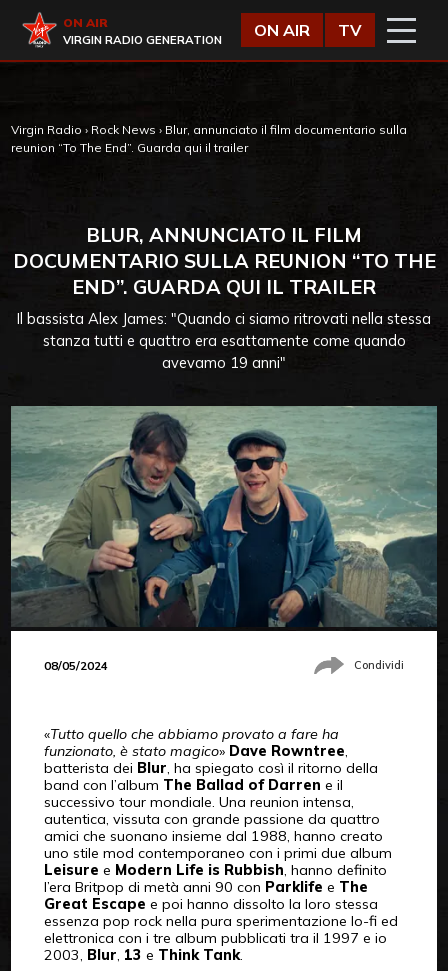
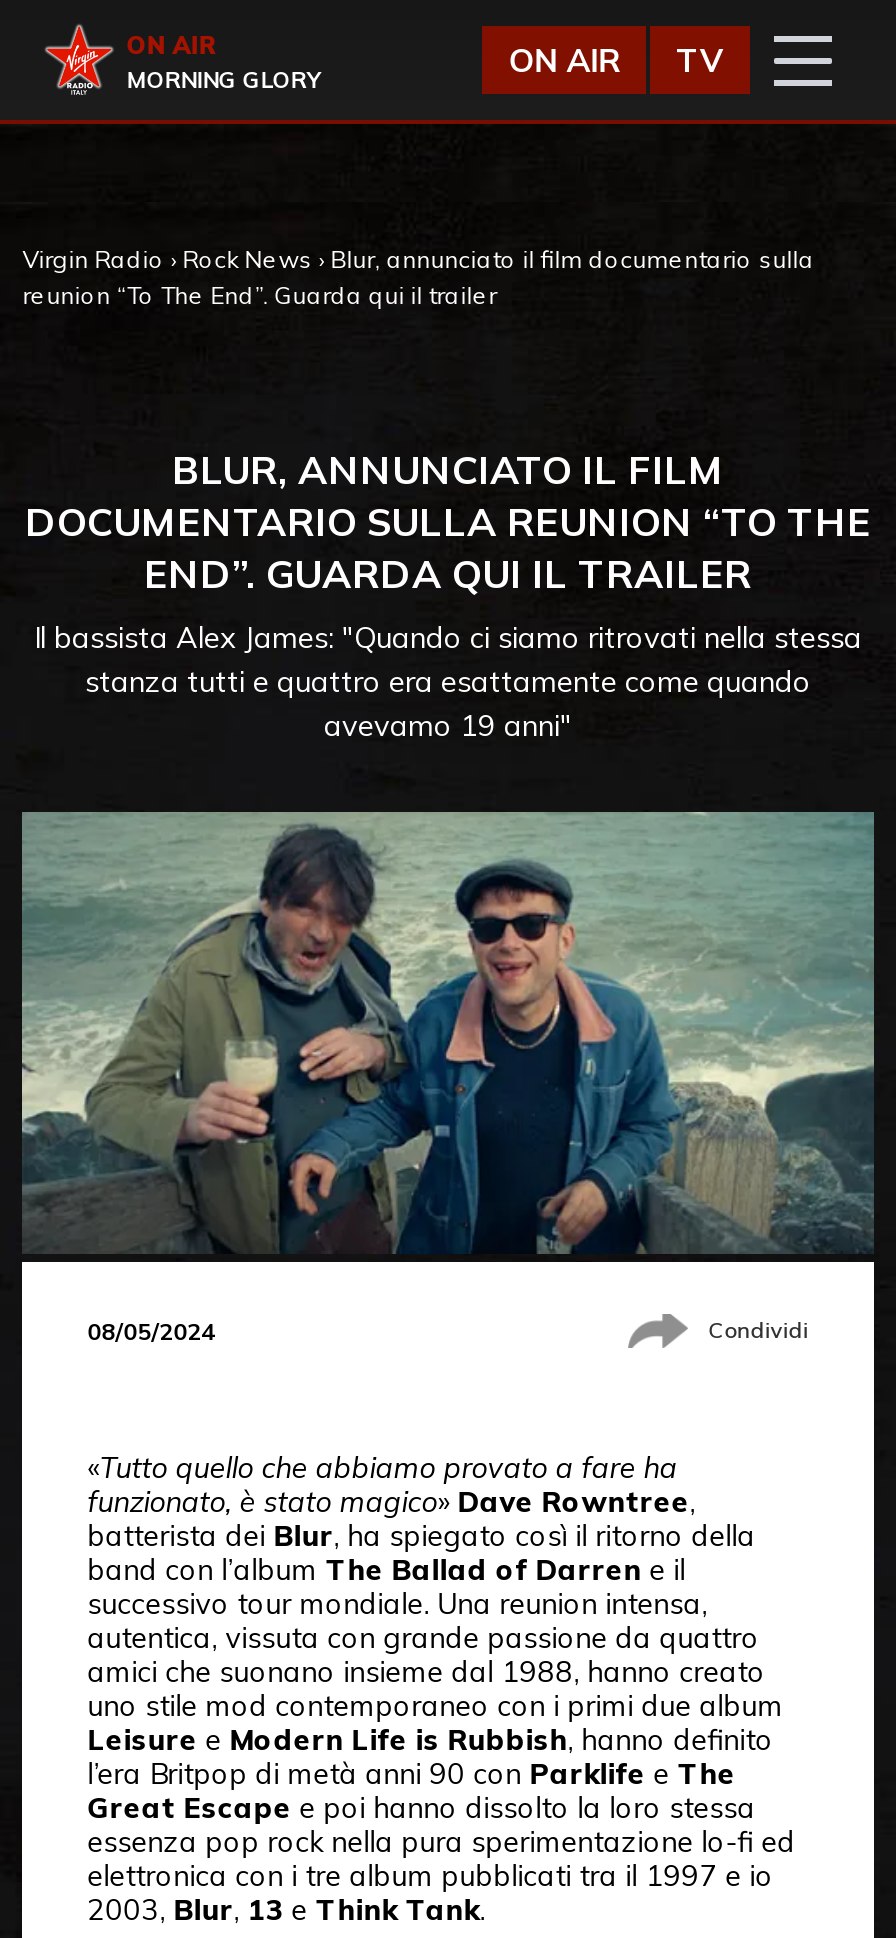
[63,33,222,47] VIRGIN RADIO GENERATION -> [126,66,320,94] MORNING GLORY

